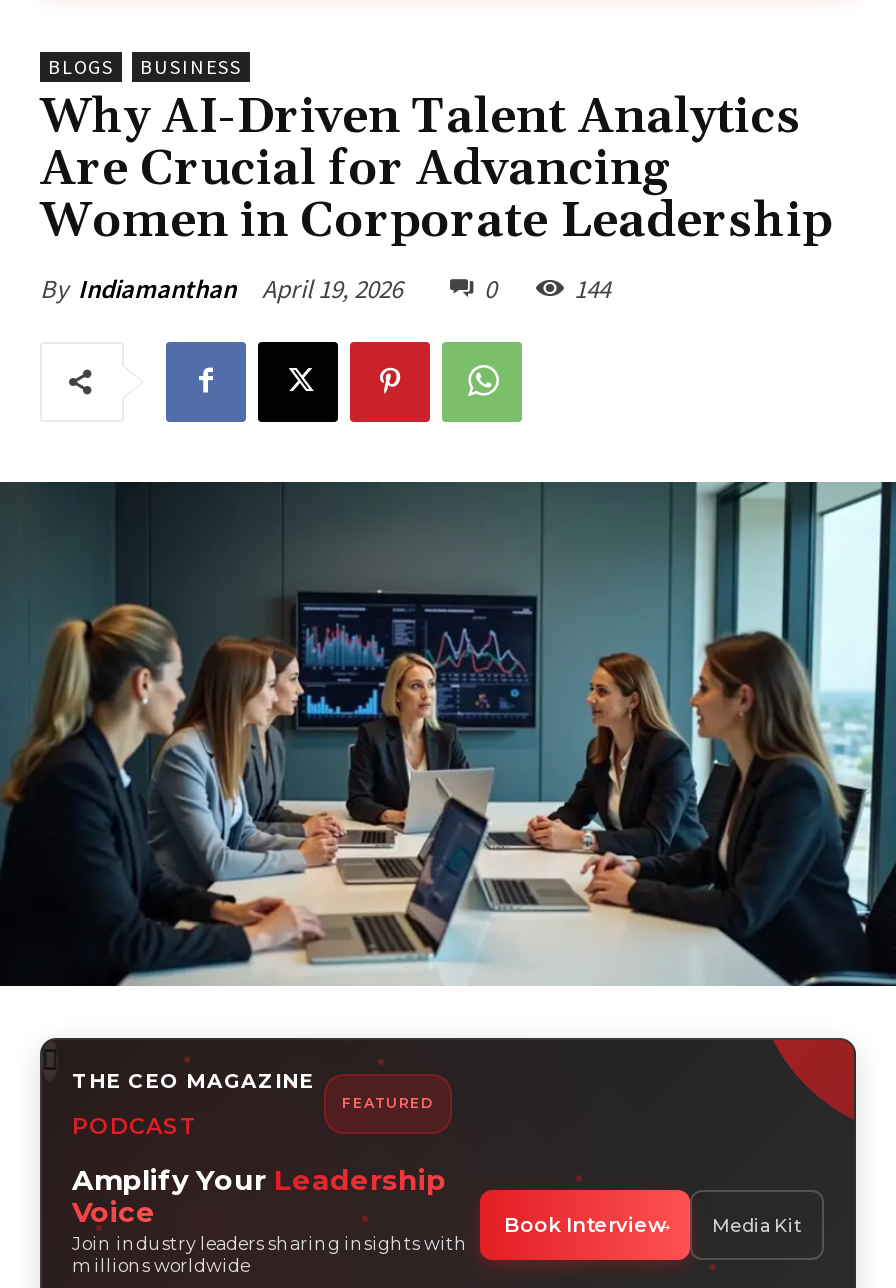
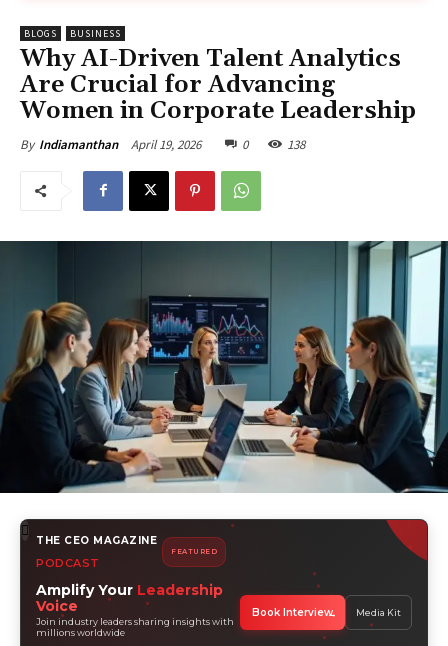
[574,271,610,305] 144 -> [287,135,305,152] 138

